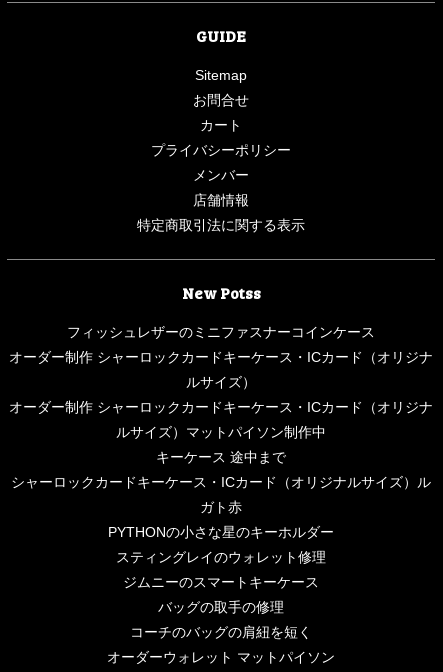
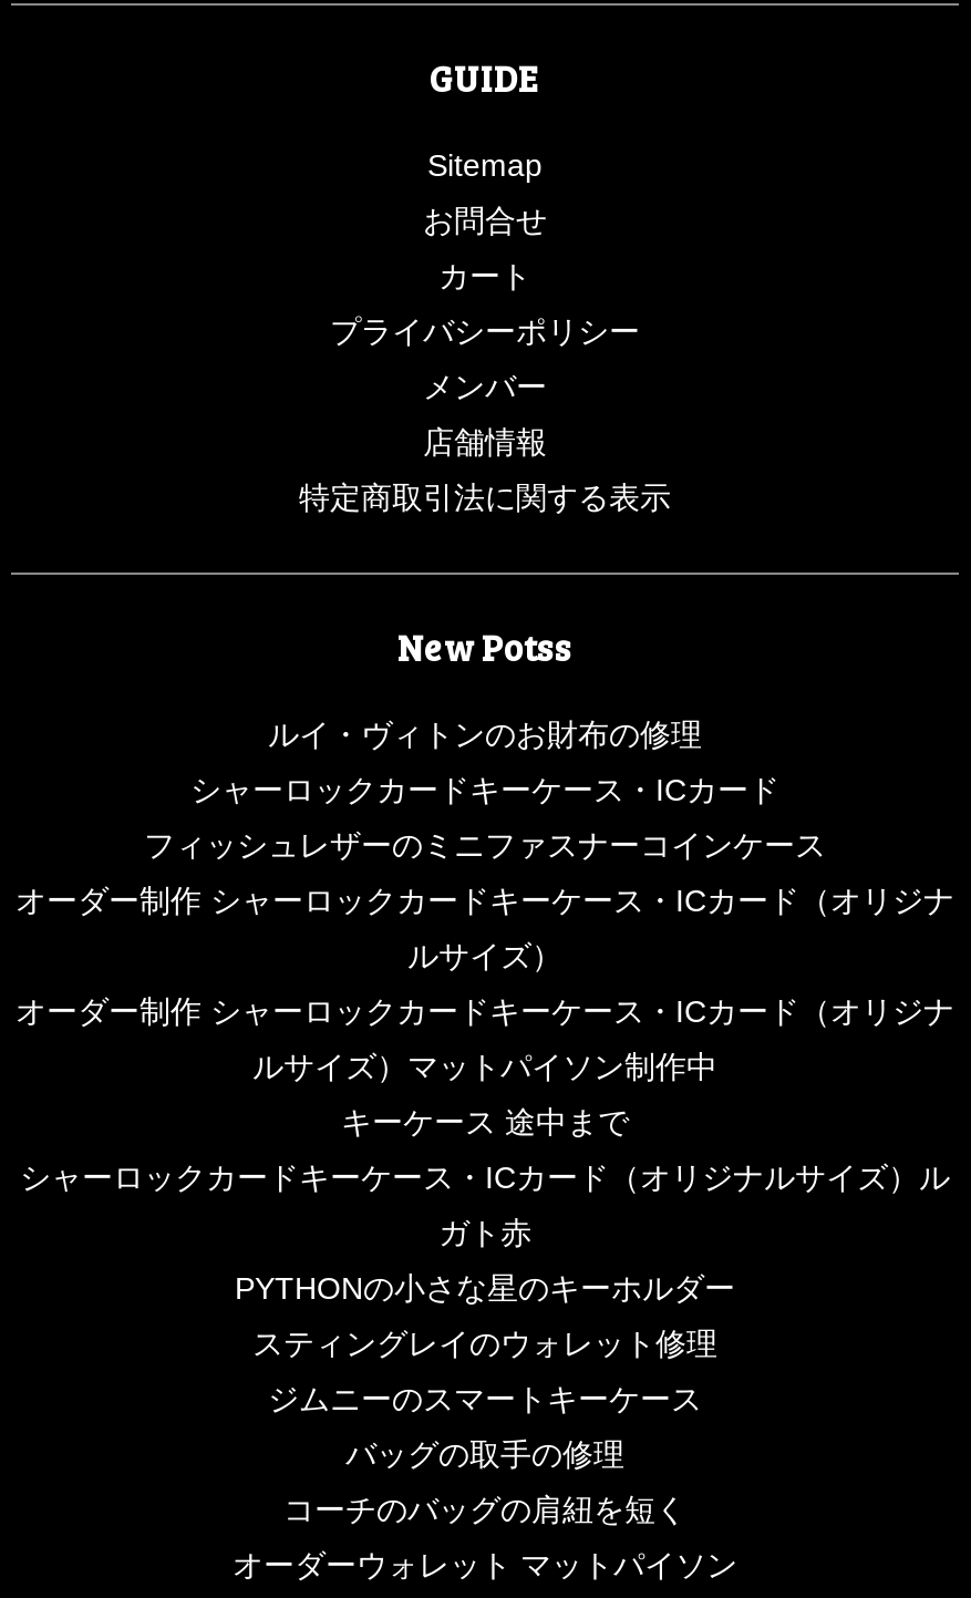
none -> [190,717,779,808] ルイ・ヴィトンのお財布の修理 | シャーロックカードキーケース・ICカード

